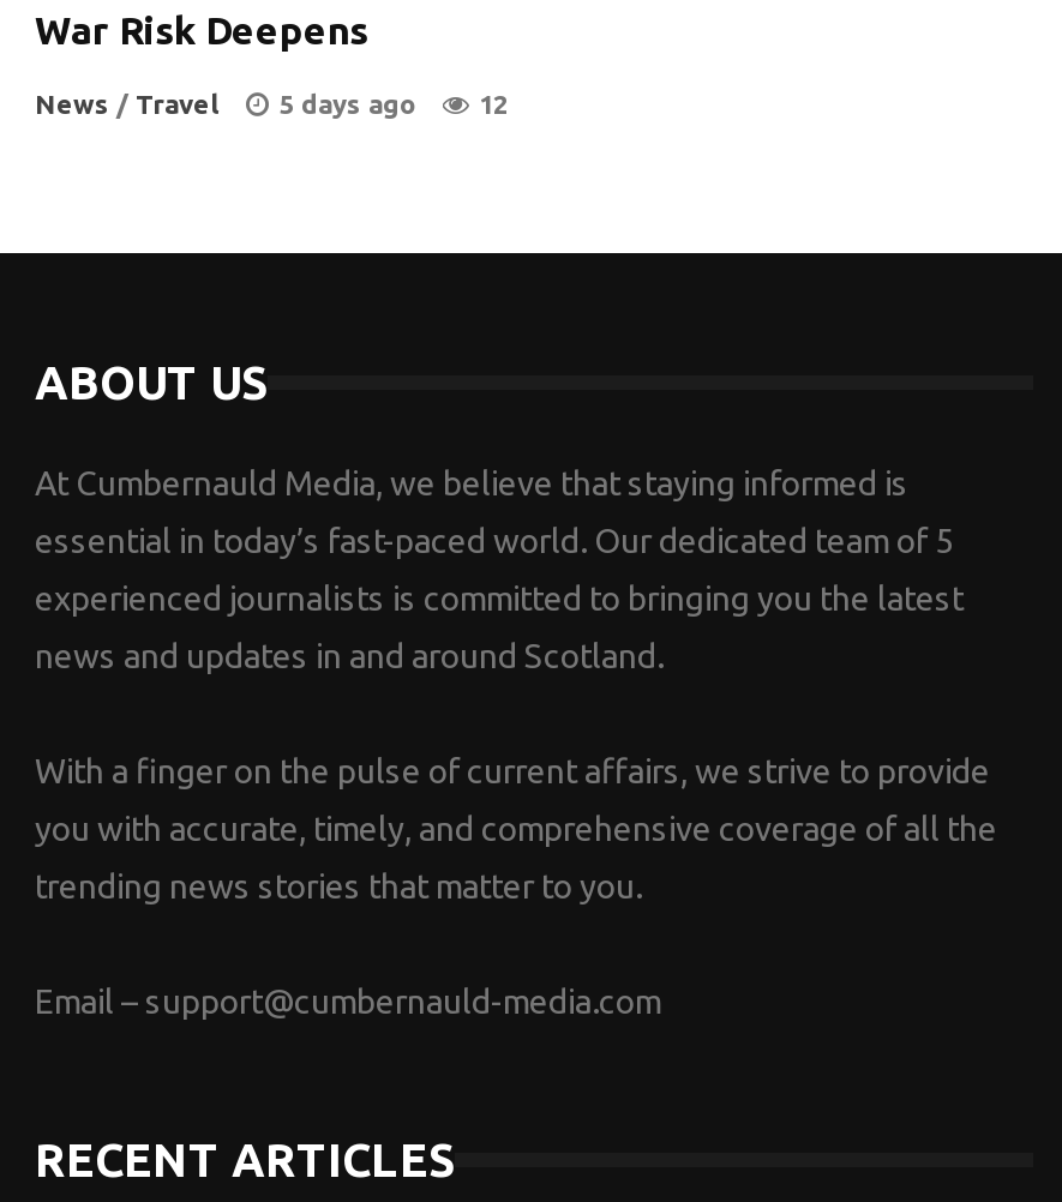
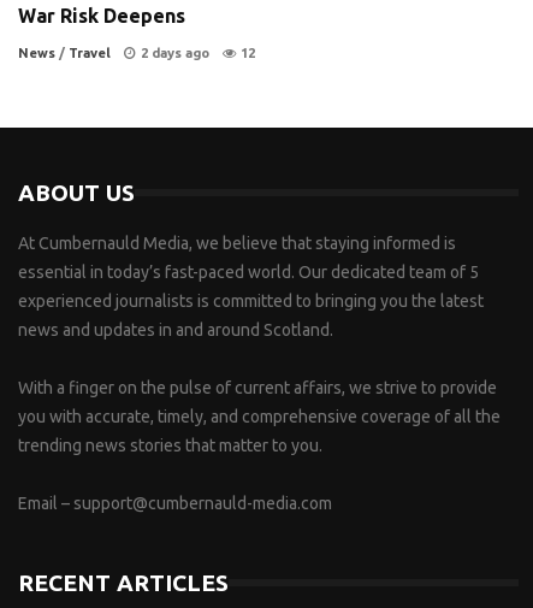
[280,90,416,119] 5 days ago -> [141,45,209,60] 2 days ago

